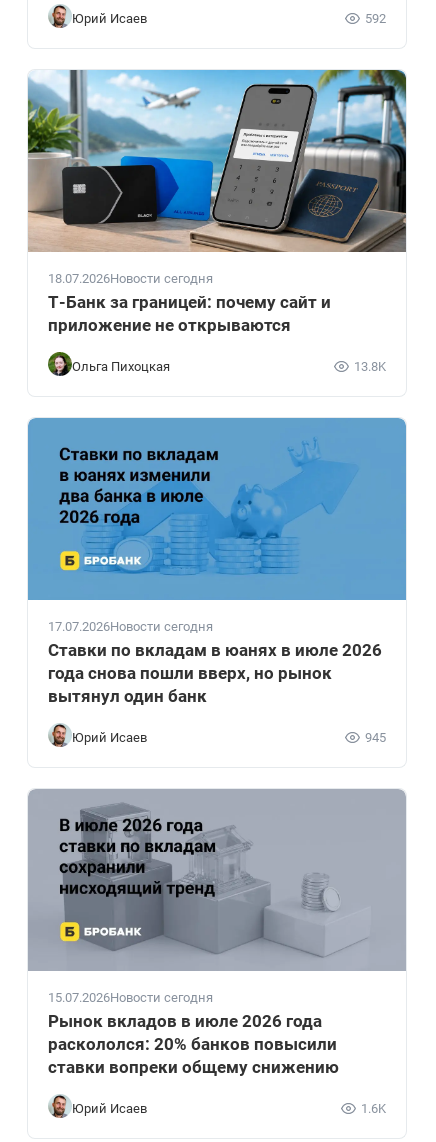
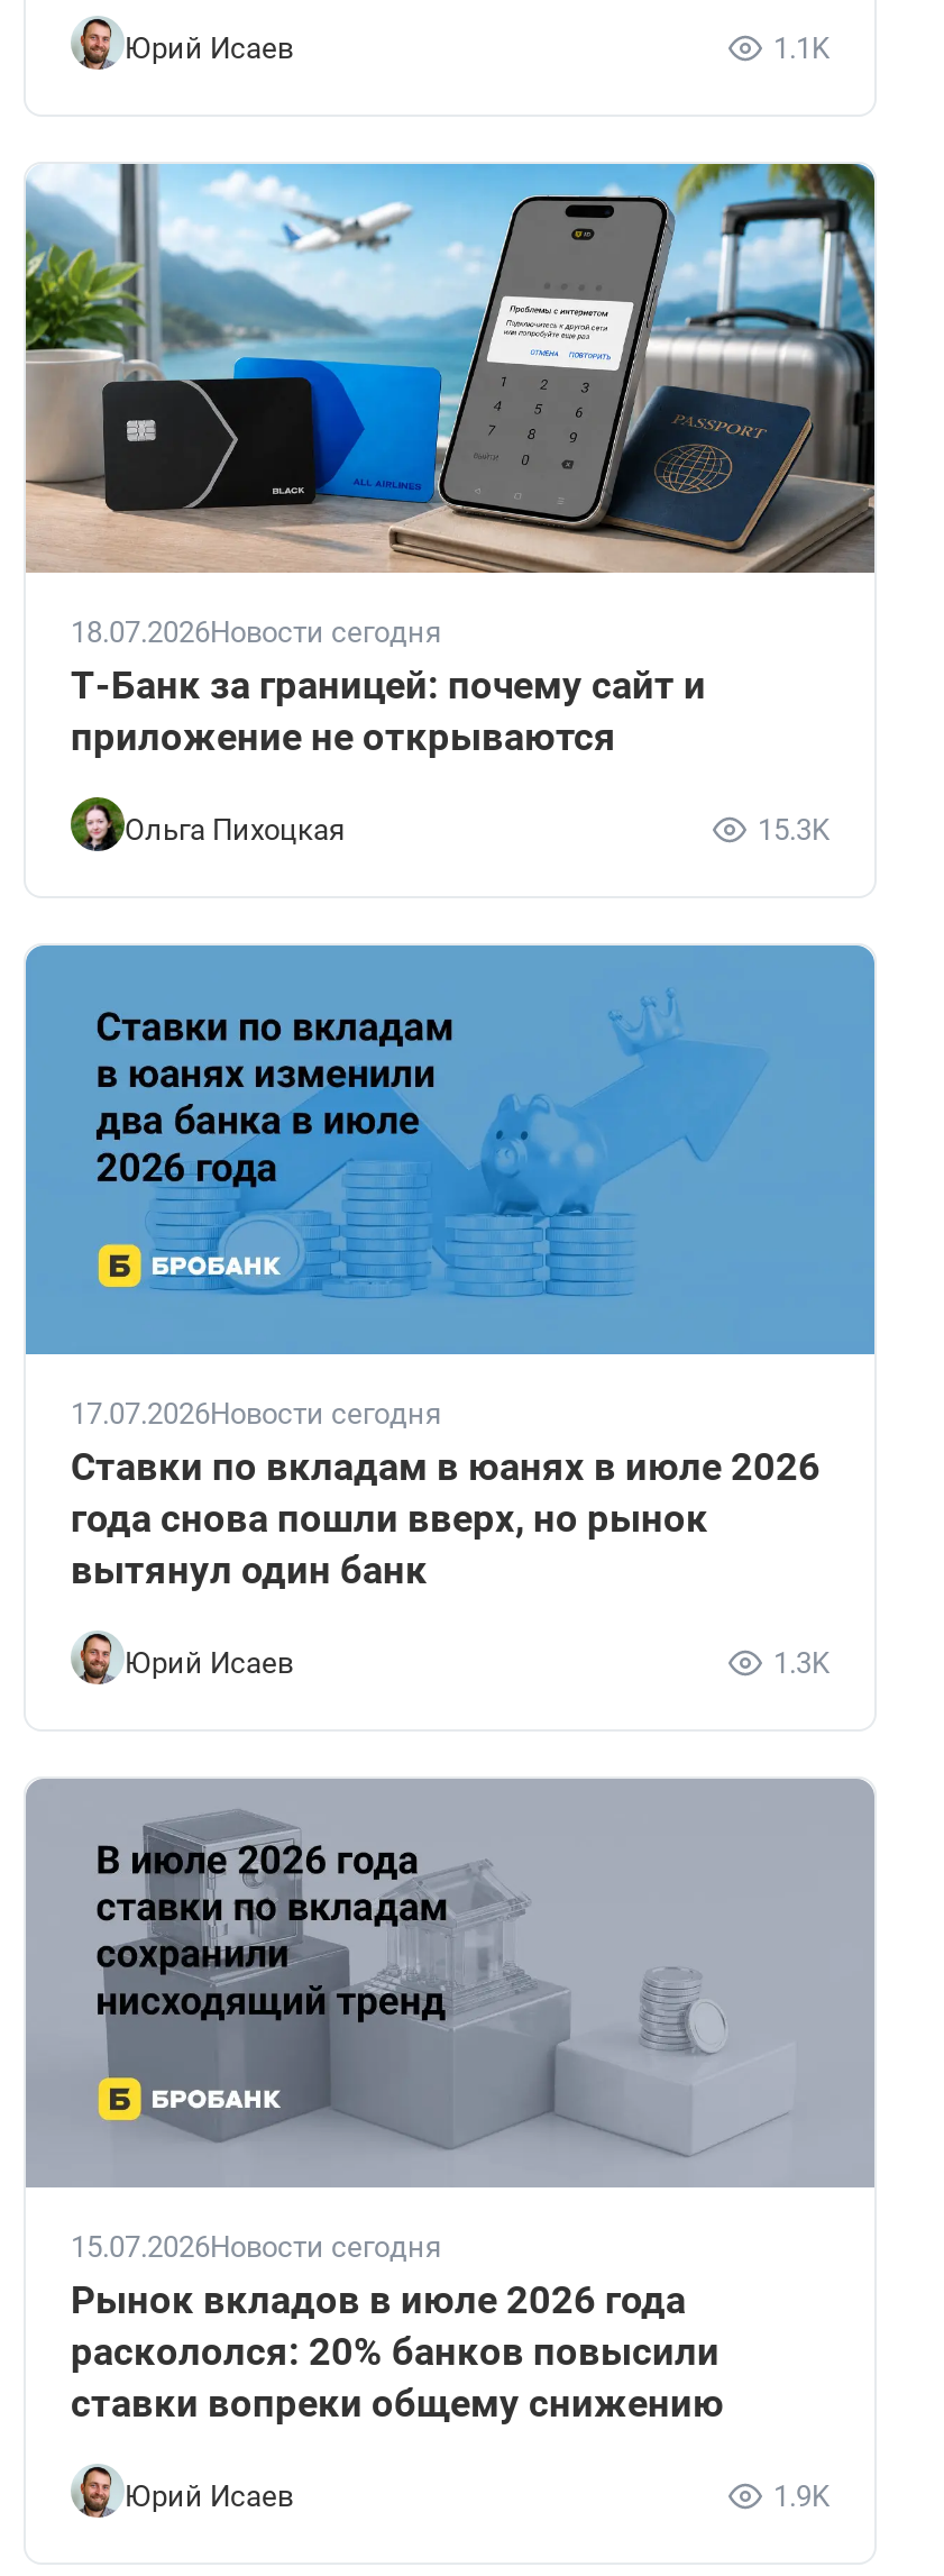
[365,11,386,26] 592 -> [773,31,830,64] 1.1K
[354,359,386,374] 13.8K -> [758,812,830,846] 15.3K
[365,730,386,745] 945 -> [773,1646,830,1679] 1.3K
[361,1101,386,1116] 1.6K -> [773,2479,830,2513] 1.9K

